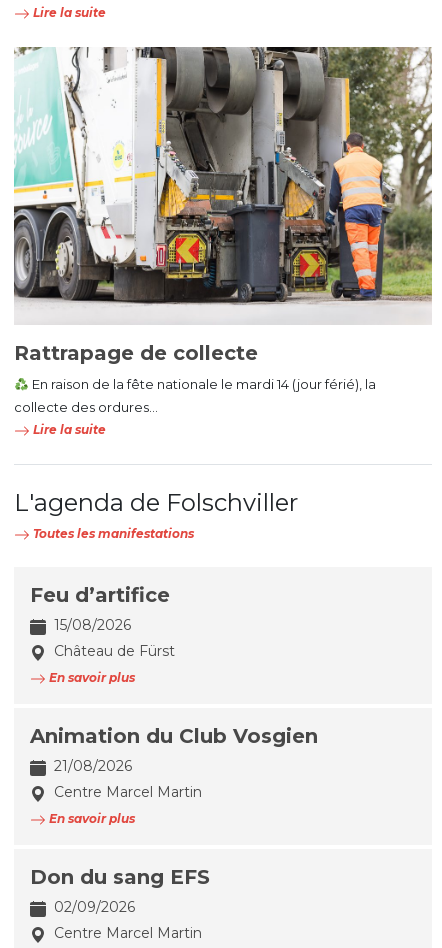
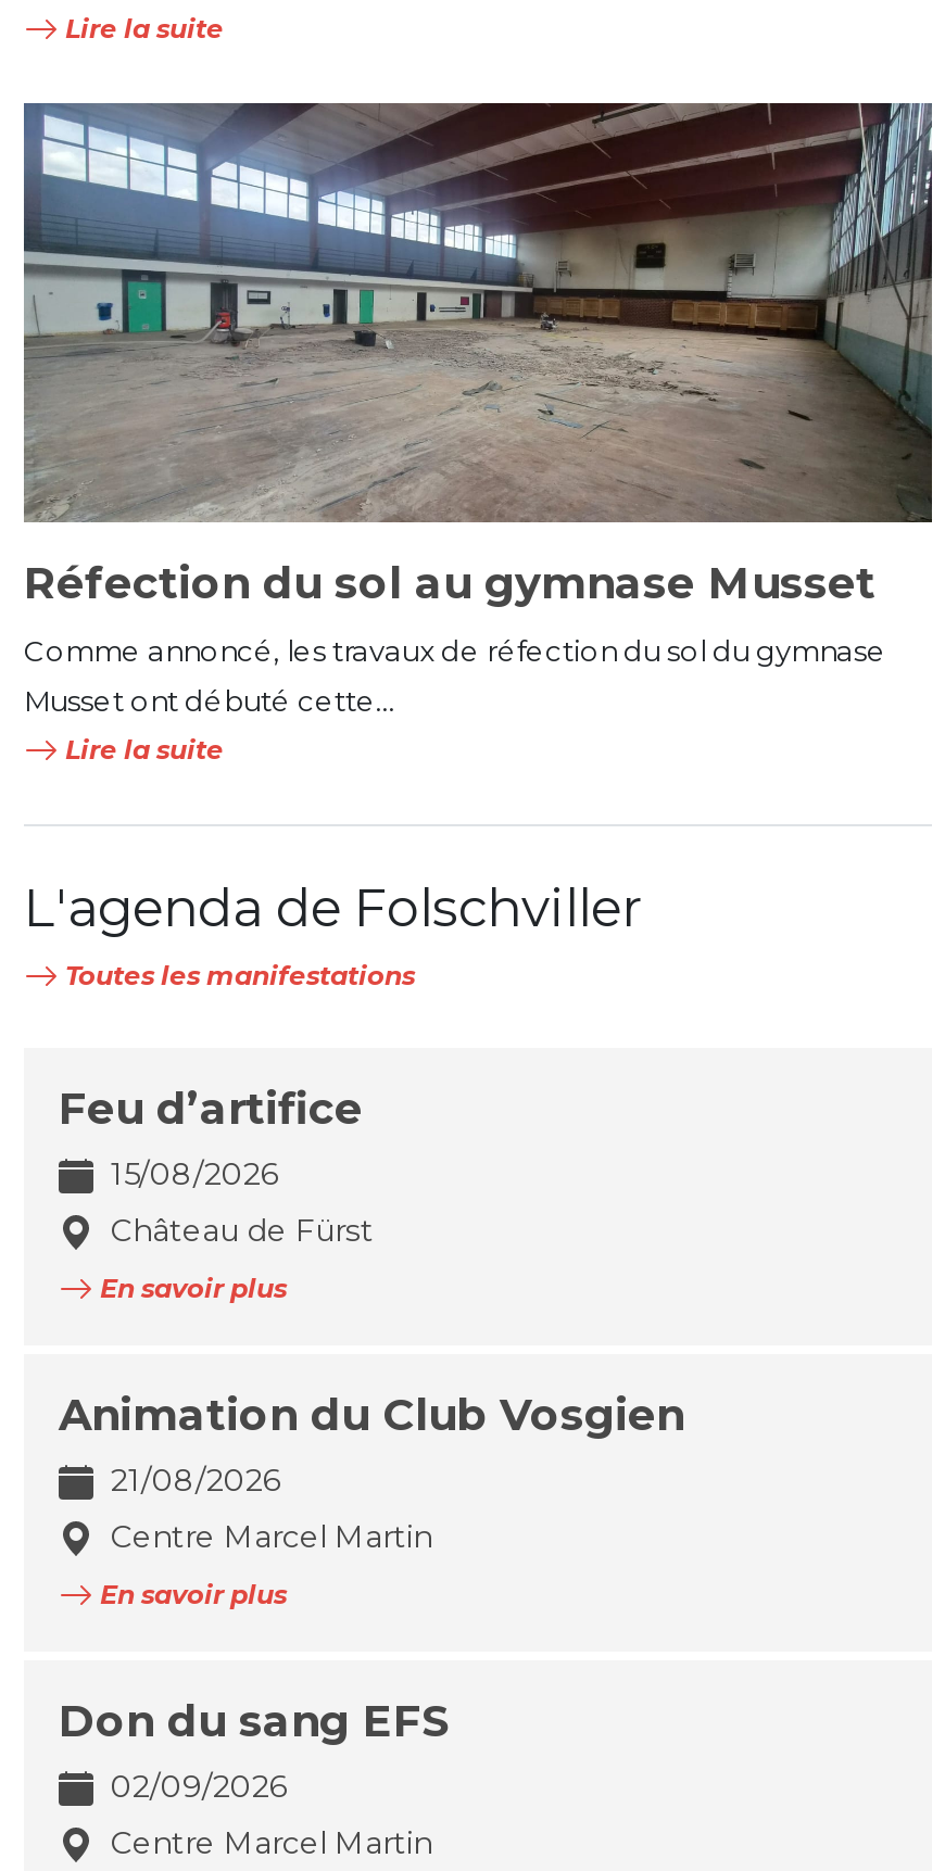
[13,46,433,365] [image] | Rattrapage de collecte -> [22,100,934,608] [image] | Réfection du sol au gymnase Musset
[14,376,376,415] En raison de la fête nationale le mardi 14 (jour férié), la | collecte des ordures... -> [24,632,886,716] Comme annoncé, les travaux de réfection du sol du gymnase | Musset ont débuté cette...

